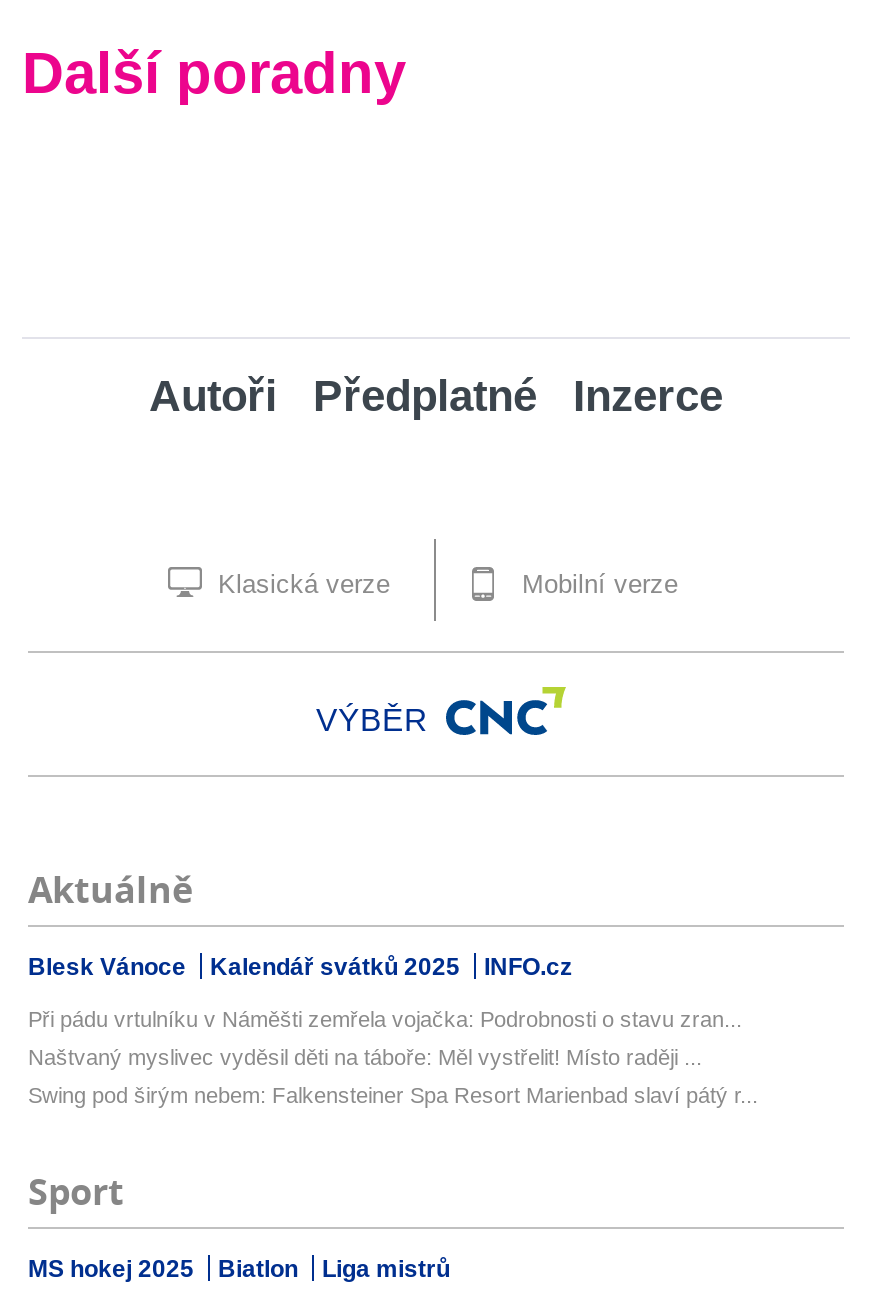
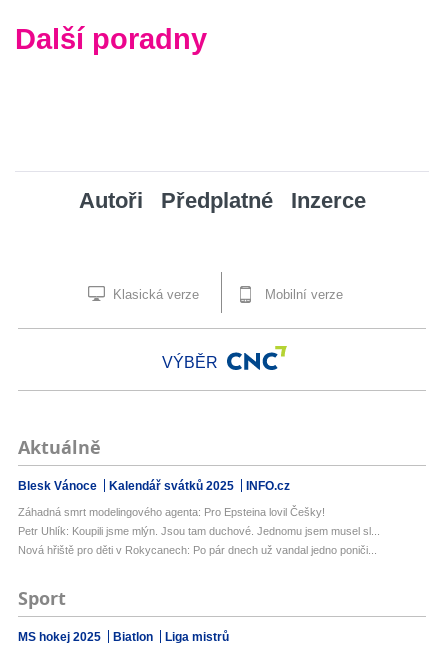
[28,1007,742,1031] Při pádu vrtulníku v Náměšti zemřela vojačka: Podrobnosti o stavu zran... -> [18,506,325,518] Záhadná smrt modelingového agenta: Pro Epsteina lovil Češky!
[28,1045,702,1069] Naštvaný myslivec vyděsil děti na táboře: Měl vystřelit! Místo raději ... -> [18,525,380,537] Petr Uhlík: Koupili jsme mlýn. Jsou tam duchové. Jednomu jsem musel sl...
[28,1083,758,1107] Swing pod širým nebem: Falkensteiner Spa Resort Marienbad slaví pátý r... -> [18,544,377,556] Nová hřiště pro děti v Rokycanech: Po pár dnech už vandal jedno poniči...

